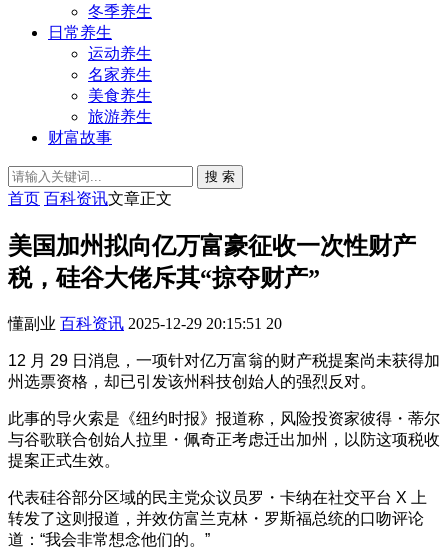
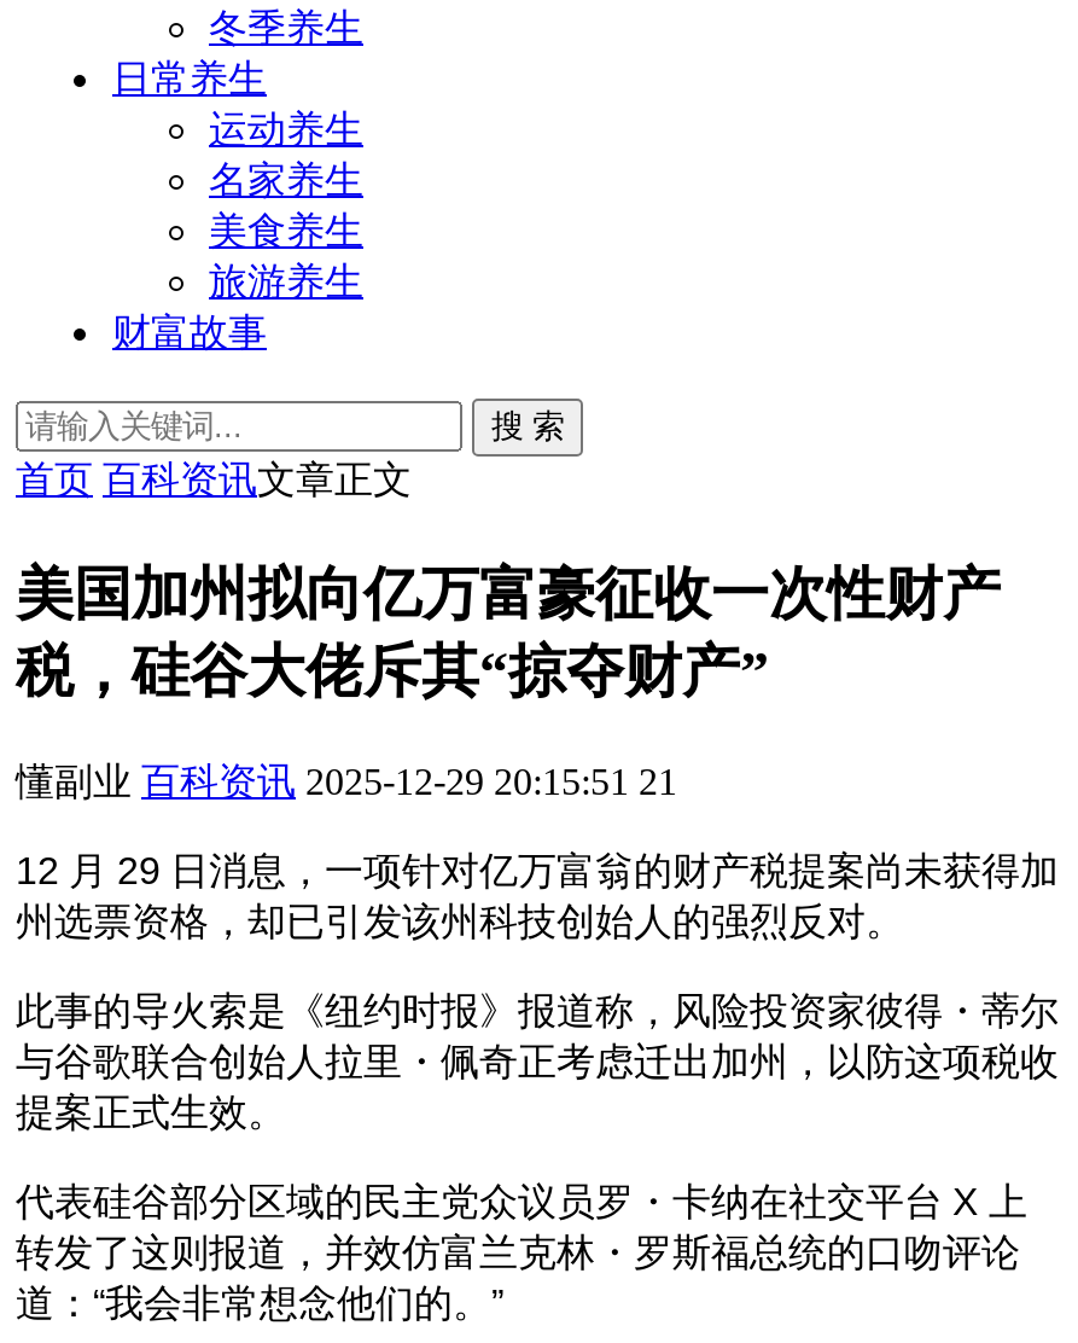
[8,315,282,332] 懂副业 百科资讯 2025-12-29 20:15:51 20 -> [16,760,677,801] 懂副业 百科资讯 2025-12-29 20:15:51 21

